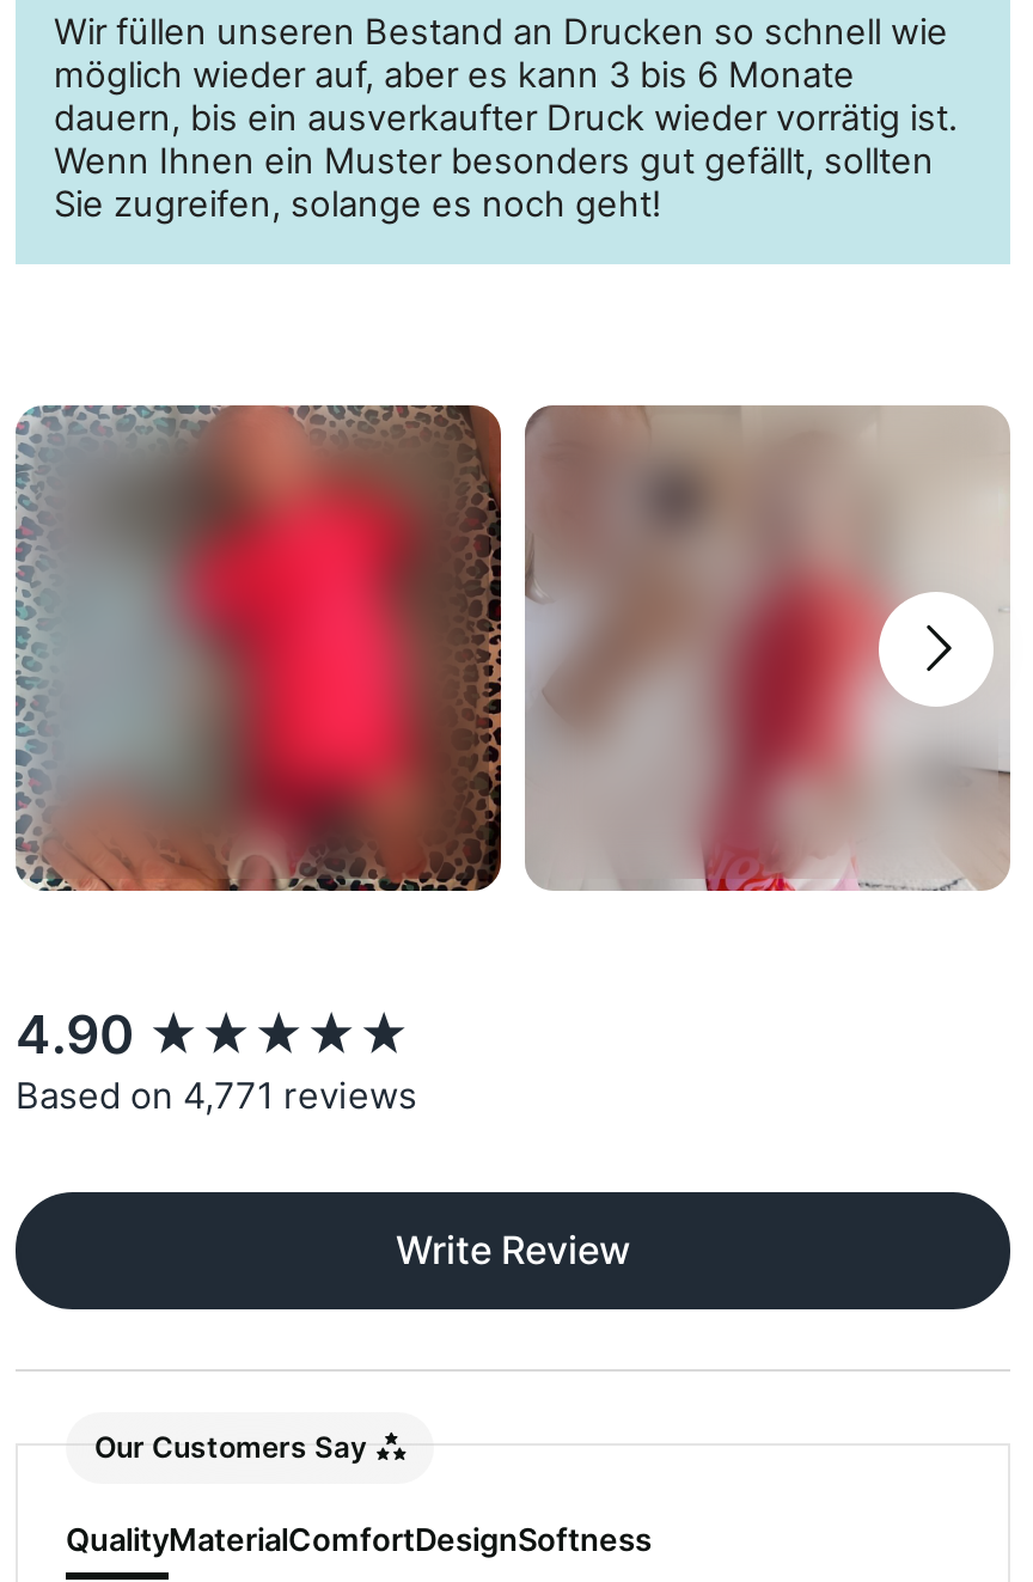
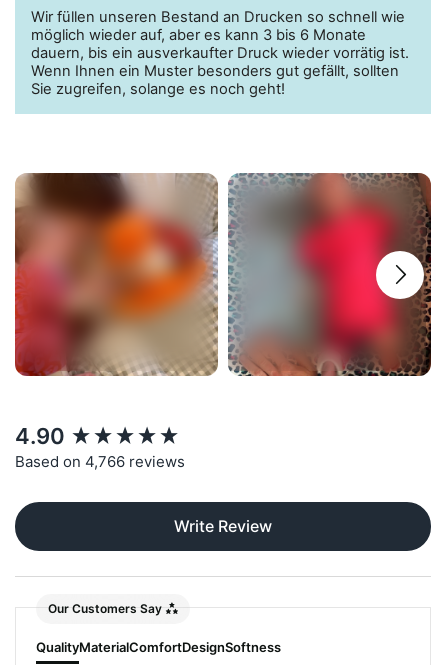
[13,403,503,893] [image] -> [14,172,219,377] [image]
[525,405,1013,893] [image] -> [228,173,432,377] [image]
[16,1073,417,1118] Based on 4,771 reviews -> [15,452,185,471] Based on 4,766 reviews

